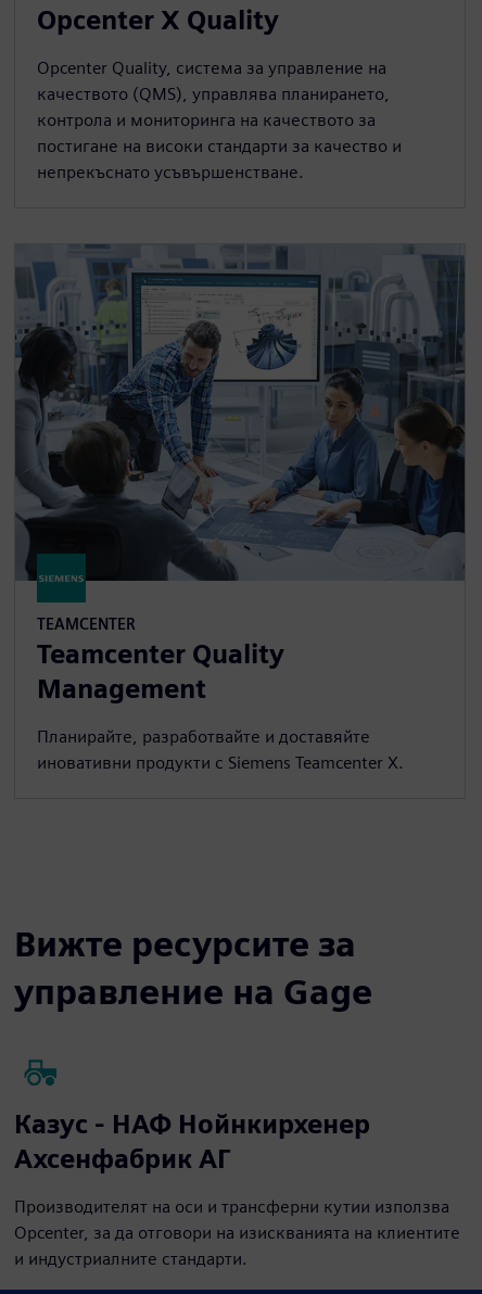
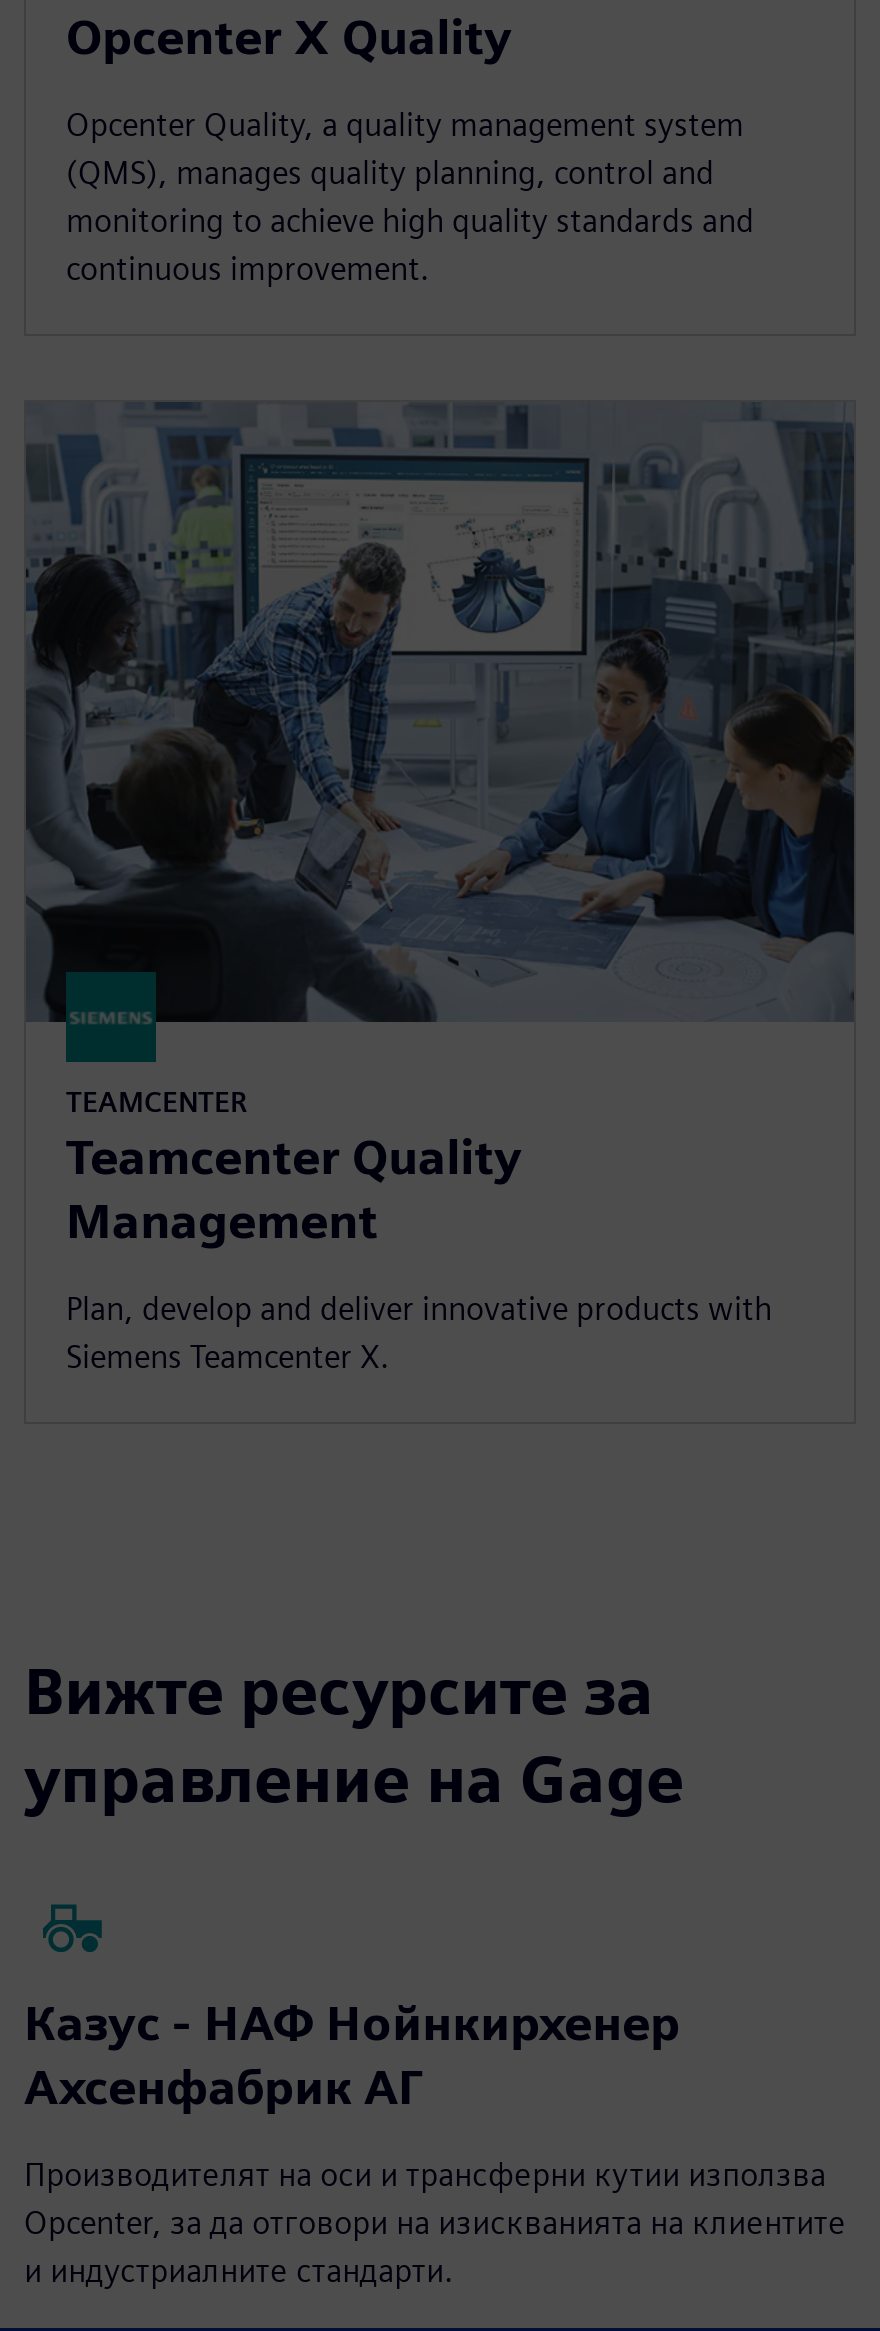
[37,57,402,182] Opcenter Quality, система за управление на | качеството (QMS), управлява планирането, | контрола и мониторинга на качеството за | постигане на високи стандарти за качество и | непрекъснато усъвършенстване. -> [66,105,754,287] Opcenter Quality, a quality management system | (QMS), manages quality planning, control and | monitoring to achieve high quality standards and | continuous improvement.
[37,726,404,773] Планирайте, разработвайте и доставяйте | иновативни продукти с Siemens Teamcenter X. -> [66,1290,772,1376] Plan, develop and deliver innovative products with | Siemens Teamcenter X.

